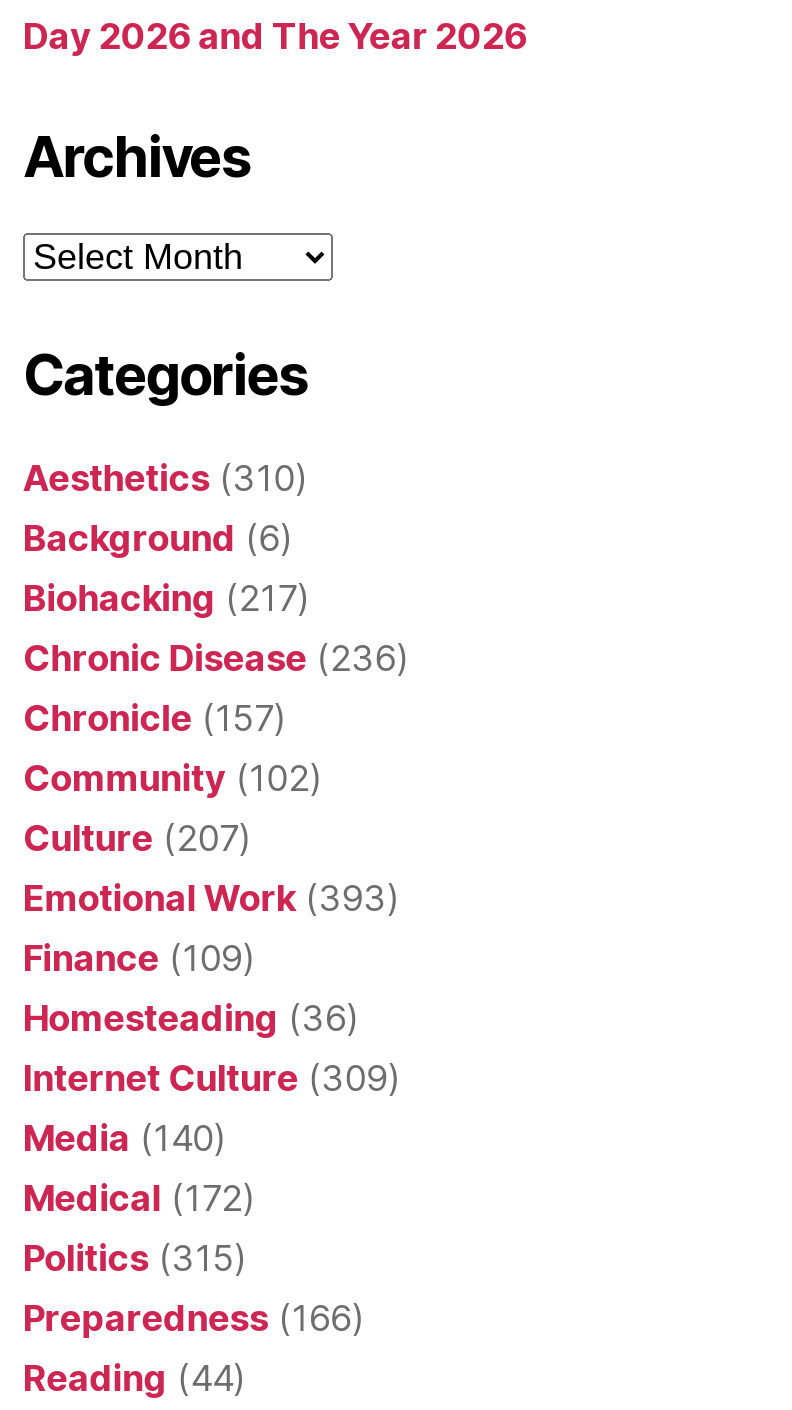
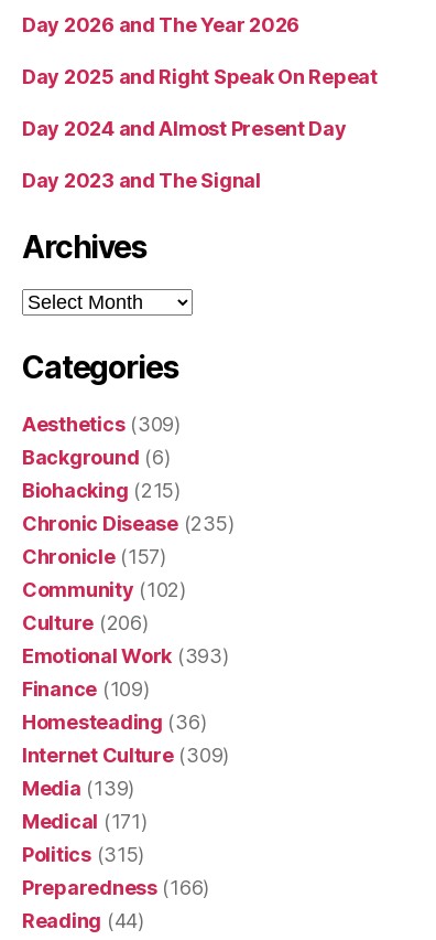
none -> [22,65,377,192] Day 2025 and Right Speak On Repeat | Day 2024 and Almost Present Day | Day 2023 and The Signal
[23,457,306,499] Aesthetics (310) -> [22,413,180,436] Aesthetics (309)
[23,577,308,619] Biohacking (217) -> [22,479,180,502] Biohacking (215)
[23,637,408,679] Chronic Disease (236) -> [22,512,234,535] Chronic Disease (235)
[23,817,250,859] Culture (207) -> [22,611,148,634] Culture (206)
[23,1117,225,1159] Media (140) -> [22,777,134,800] Media (139)
[23,1177,254,1219] Medical (172) -> [22,810,147,833] Medical (171)

